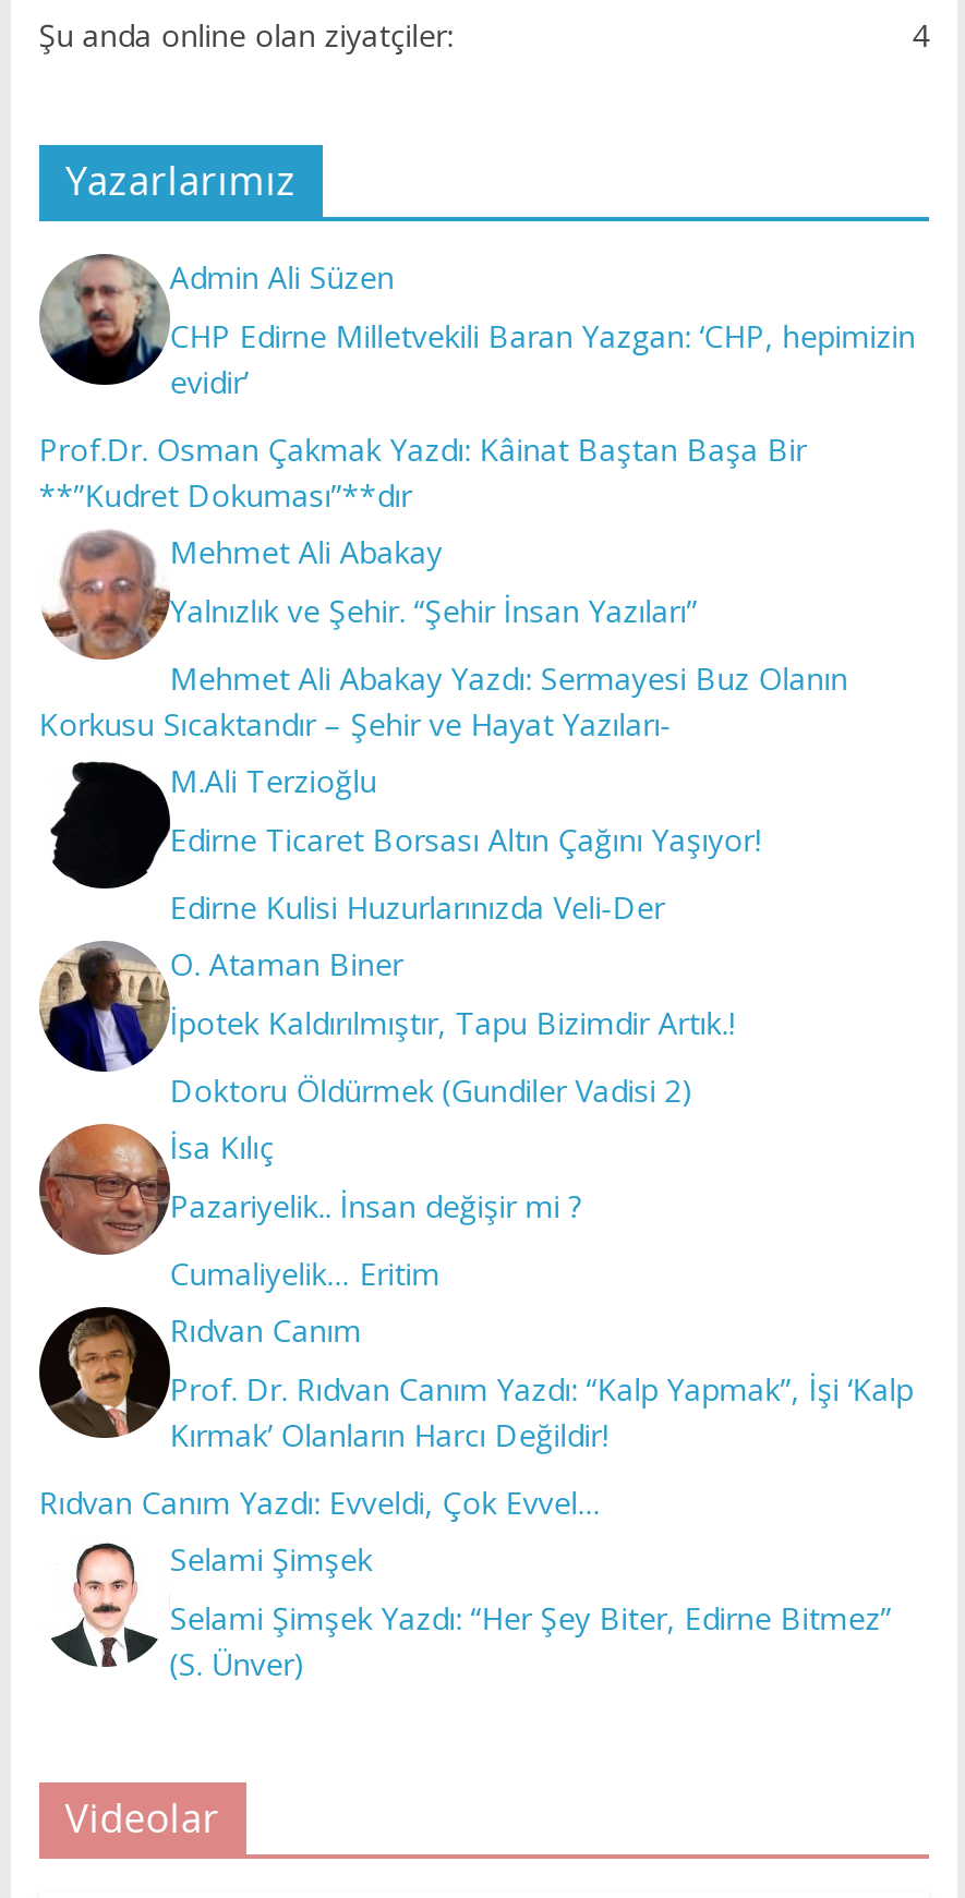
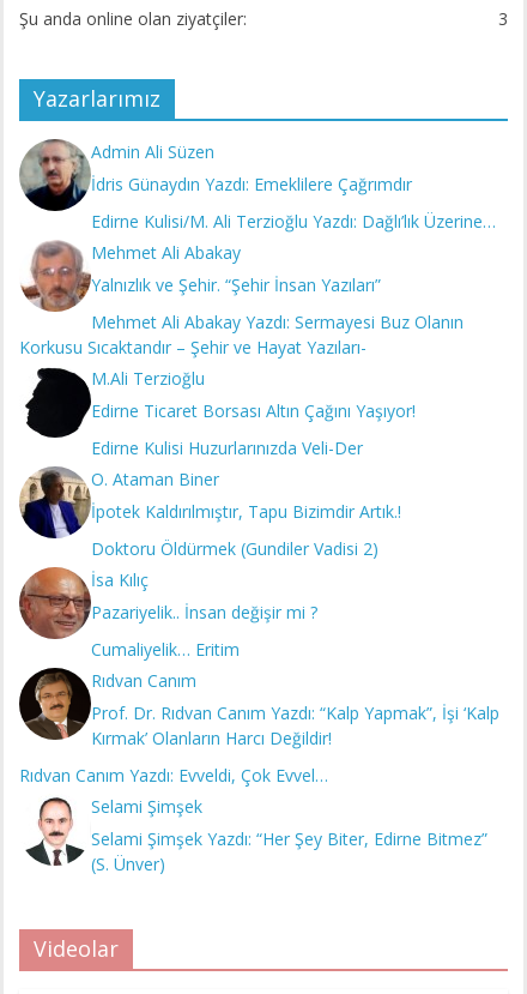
[912,13,929,55] 4 -> [498,8,508,31] 3
[170,314,915,401] CHP Edirne Milletvekili Baran Yazgan: ‘CHP, hepimizin | evidir’ -> [91,173,412,196] İdris Günaydın Yazdı: Emeklilere Çağrımdır
[39,427,806,515] Prof.Dr. Osman Çakmak Yazdı: Kâinat Baştan Başa Bir | **”Kudret Dokuması”**dır -> [91,210,496,233] Edirne Kulisi/M. Ali Terzioğlu Yazdı: Dağlı’lık Üzerine…

